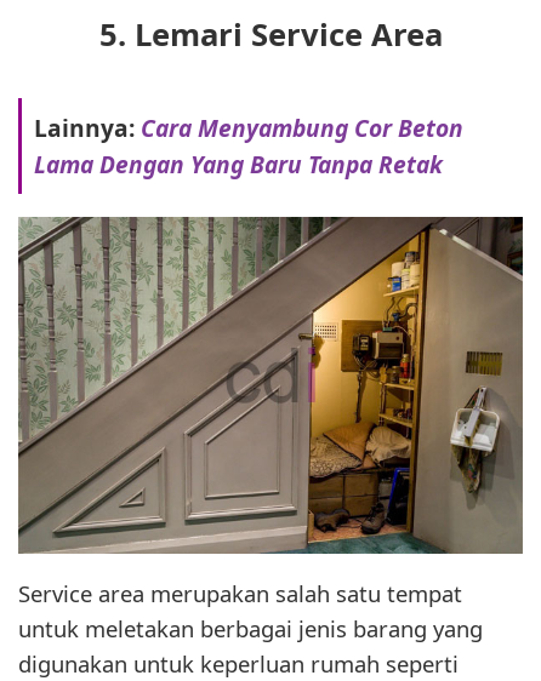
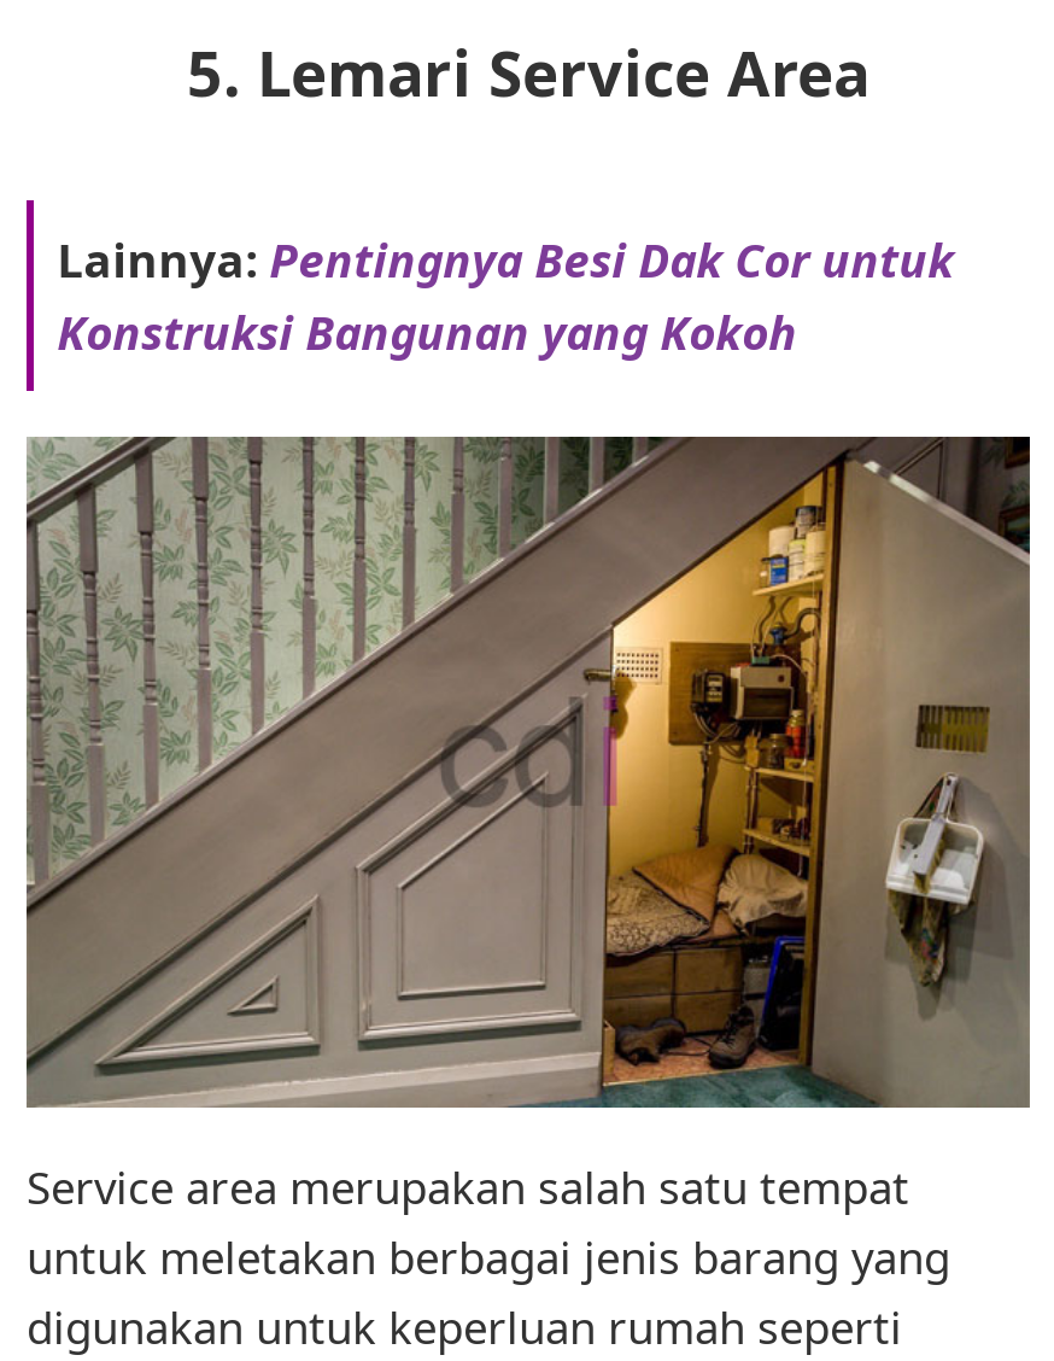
[33,111,463,180] Lainnya: Cara Menyambung Cor Beton | Lama Dengan Yang Baru Tanpa Retak -> [57,226,954,363] Lainnya: Pentingnya Besi Dak Cor untuk | Konstruksi Bangunan yang Kokoh

